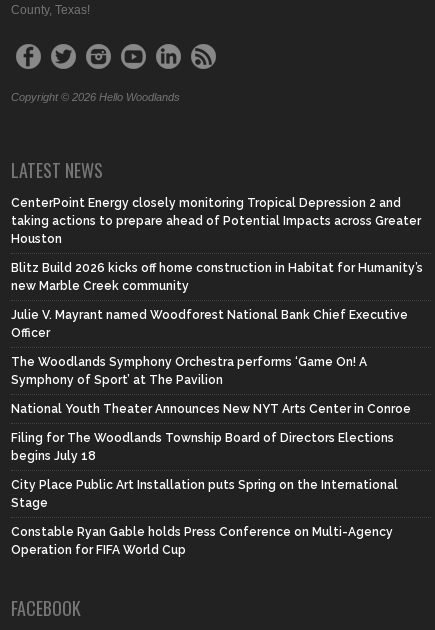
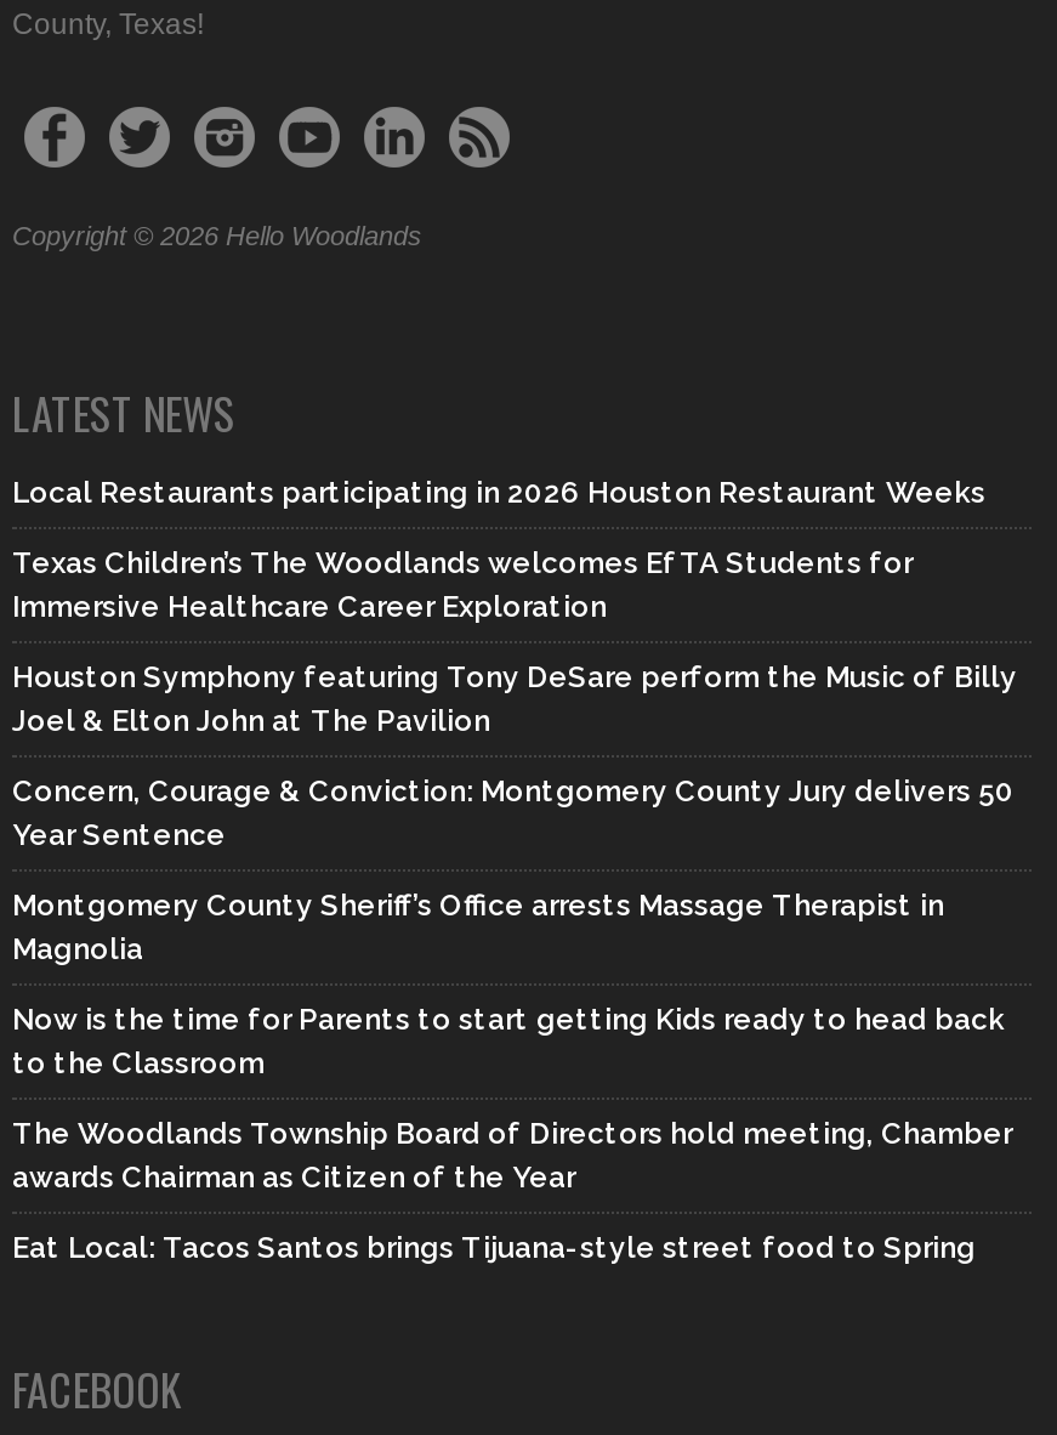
[11,196,421,246] CenterPoint Energy closely monitoring Tropical Depression 2 and | taking actions to prepare ahead of Potential Impacts across Greater | Houston -> [12,477,985,511] Local Restaurants participating in 2026 Houston Restaurant Weeks
[11,261,423,293] Blitz Build 2026 kicks off home construction in Habitat for Humanity’s | new Marble Creek community -> [12,548,913,625] Texas Children’s The Woodlands welcomes EfTA Students for | Immersive Healthcare Career Exploration
[11,308,408,340] Julie V. Mayrant named Woodforest National Bank Chief Executive | Officer -> [12,662,1017,739] Houston Symphony featuring Tony DeSare perform the Music of Billy | Joel & Elton John at The Pavilion
[11,355,367,387] The Woodlands Symphony Orchestra performs ‘Game On! A | Symphony of Sport’ at The Pavilion -> [12,776,1015,853] Concern, Courage & Conviction: Montgomery County Jury delivers 50 | Year Sentence
[11,402,411,416] National Youth Theater Announces New NYT Arts Center in Conroe -> [12,890,944,968] Montgomery County Sheriff’s Office arrests Massage Therapist in | Magnolia
[11,431,394,463] Filing for The Woodlands Township Board of Directors Elections | begins July 18 -> [12,1004,1005,1082] Now is the time for Parents to start getting Kids ready to head back | to the Classroom
[11,478,398,510] City Place Public Art Installation puts Spring on the International | Stage -> [12,1118,1012,1196] The Woodlands Township Board of Directors hold meeting, Chamber | awards Chairman as Citizen of the Year
[11,525,393,557] Constable Ryan Gable holds Press Conference on Multi-Agency | Operation for FIFA World Cup -> [12,1232,976,1266] Eat Local: Tacos Santos brings Tijuana-style street food to Spring

